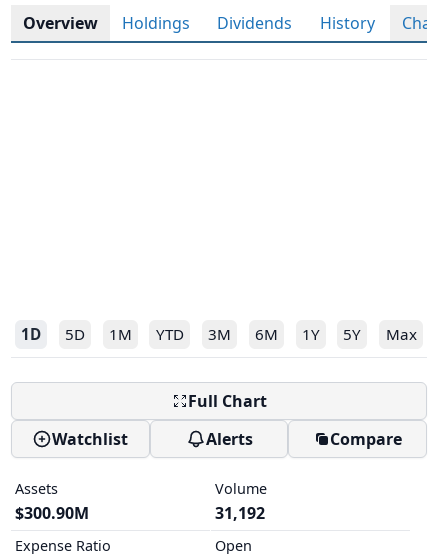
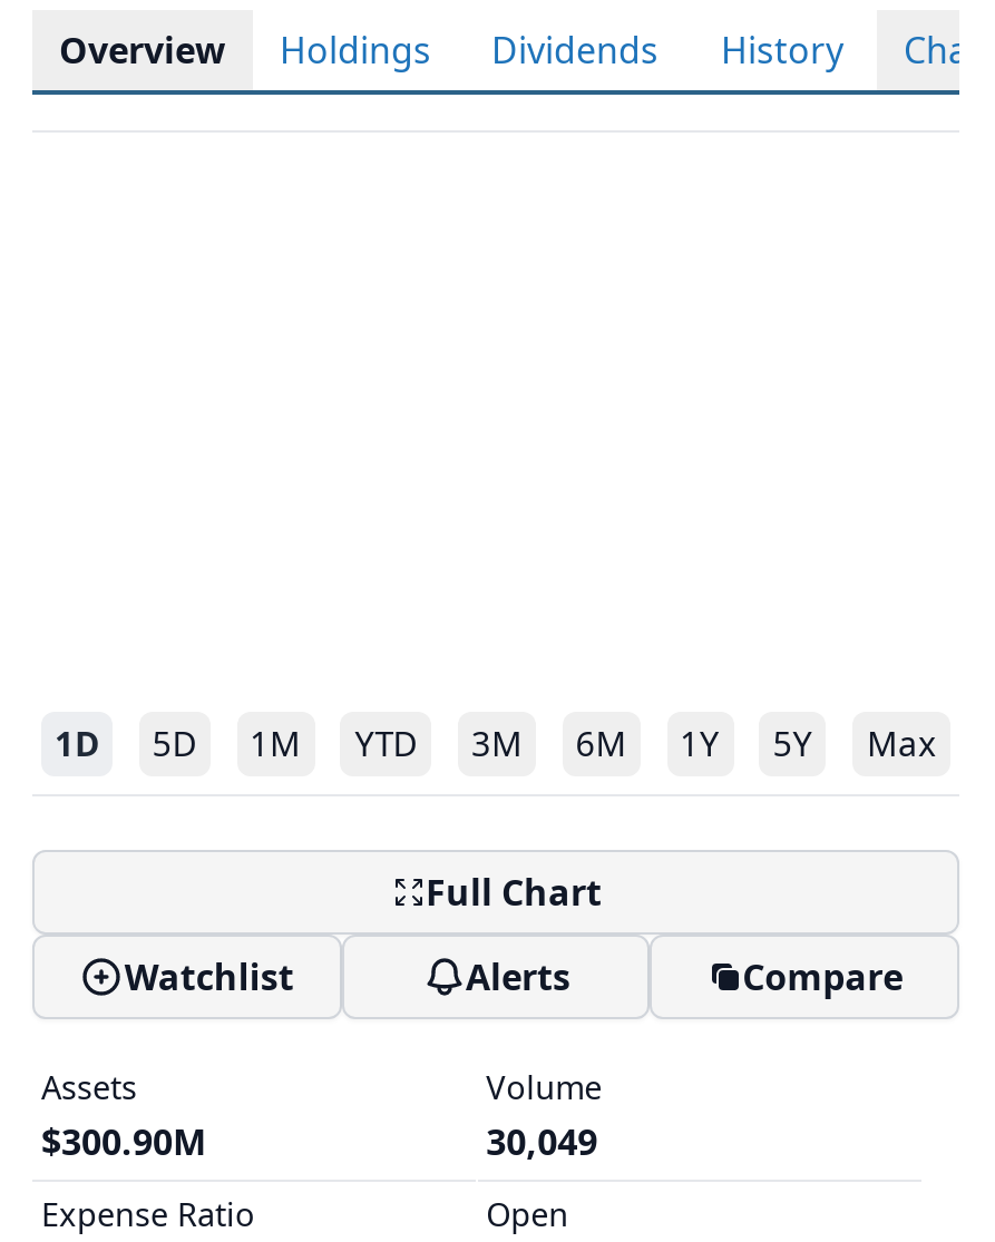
[215,502,265,524] 31,192 -> [486,1117,598,1166] 30,049

